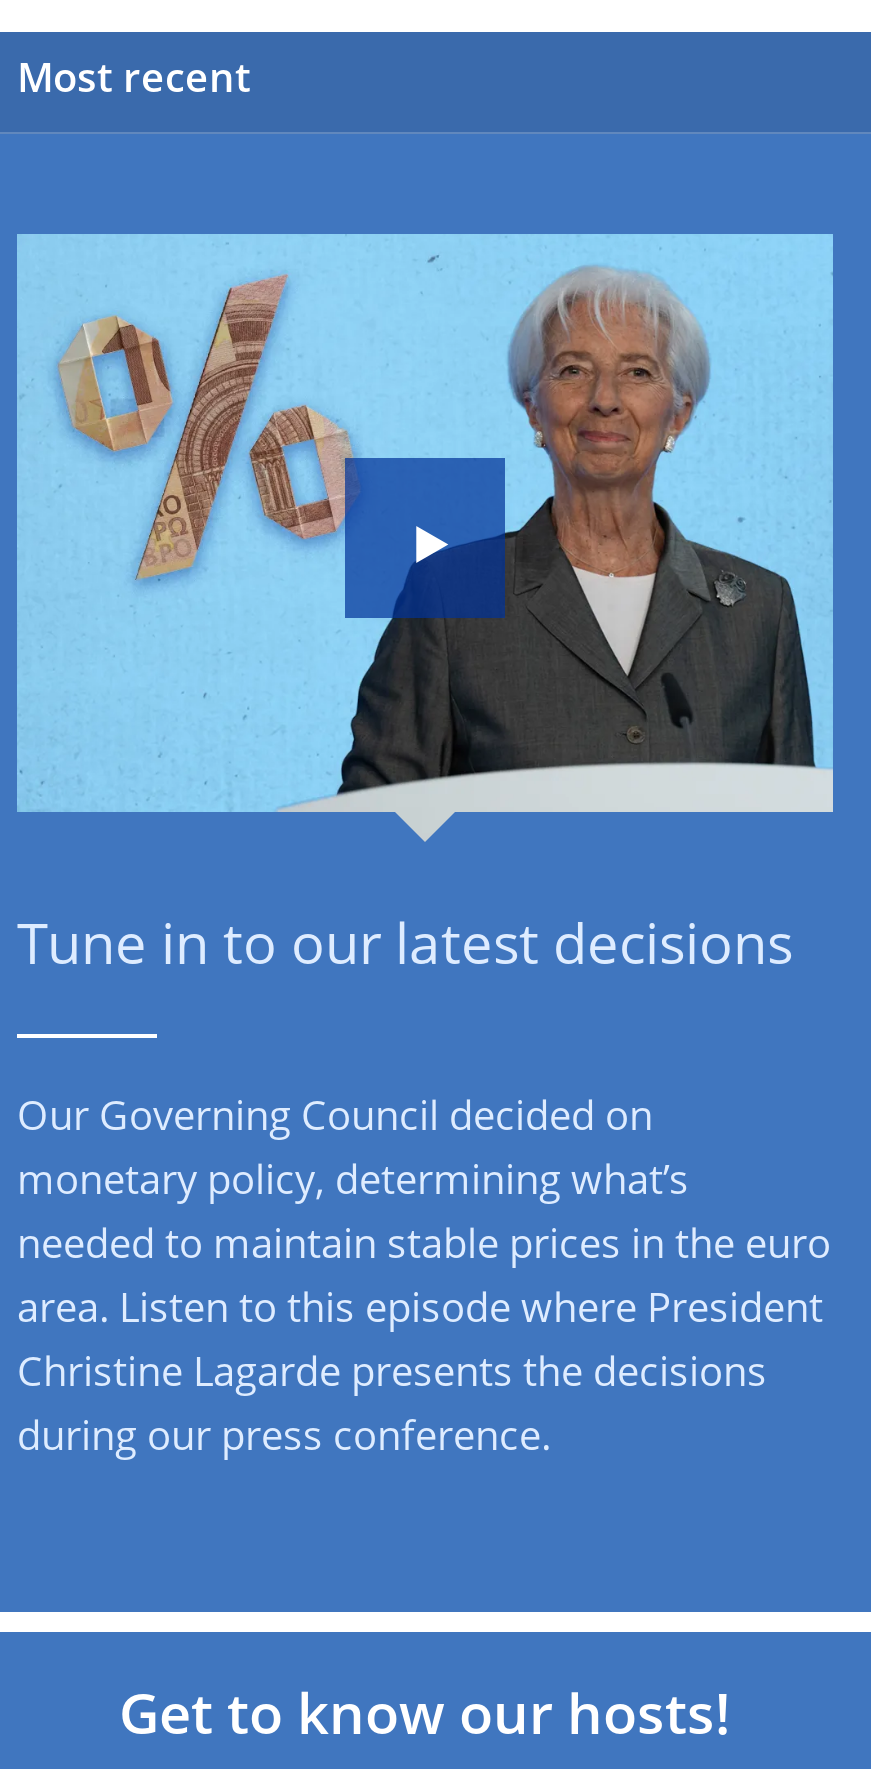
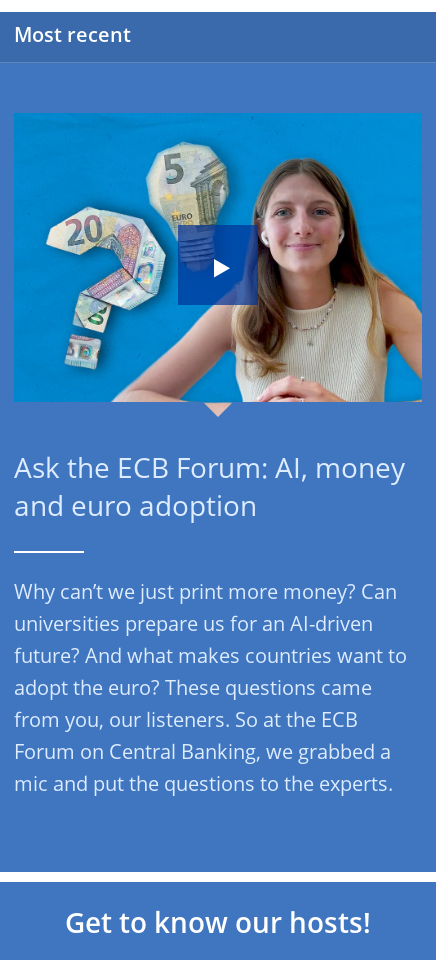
[17,232,835,812] [image] -> [14,113,423,412] [image]
[17,922,831,1460] Tune in to our latest decisions | Our Governing Council decided on | monetary policy, determining what’s | needed to maintain stable prices in the euro | area. Listen to this episode where President | Christine Lagarde presents the decisions | during our press conference. -> [14,457,407,796] Ask the ECB Forum: AI, money | and euro adoption | Why can’t we just print more money? Can | universities prepare us for an AI-driven | future? And what makes countries want to | adopt the euro? These questions came | from you, our listeners. So at the ECB | Forum on Central Banking, we grabbed a | mic and put the questions to the experts.

